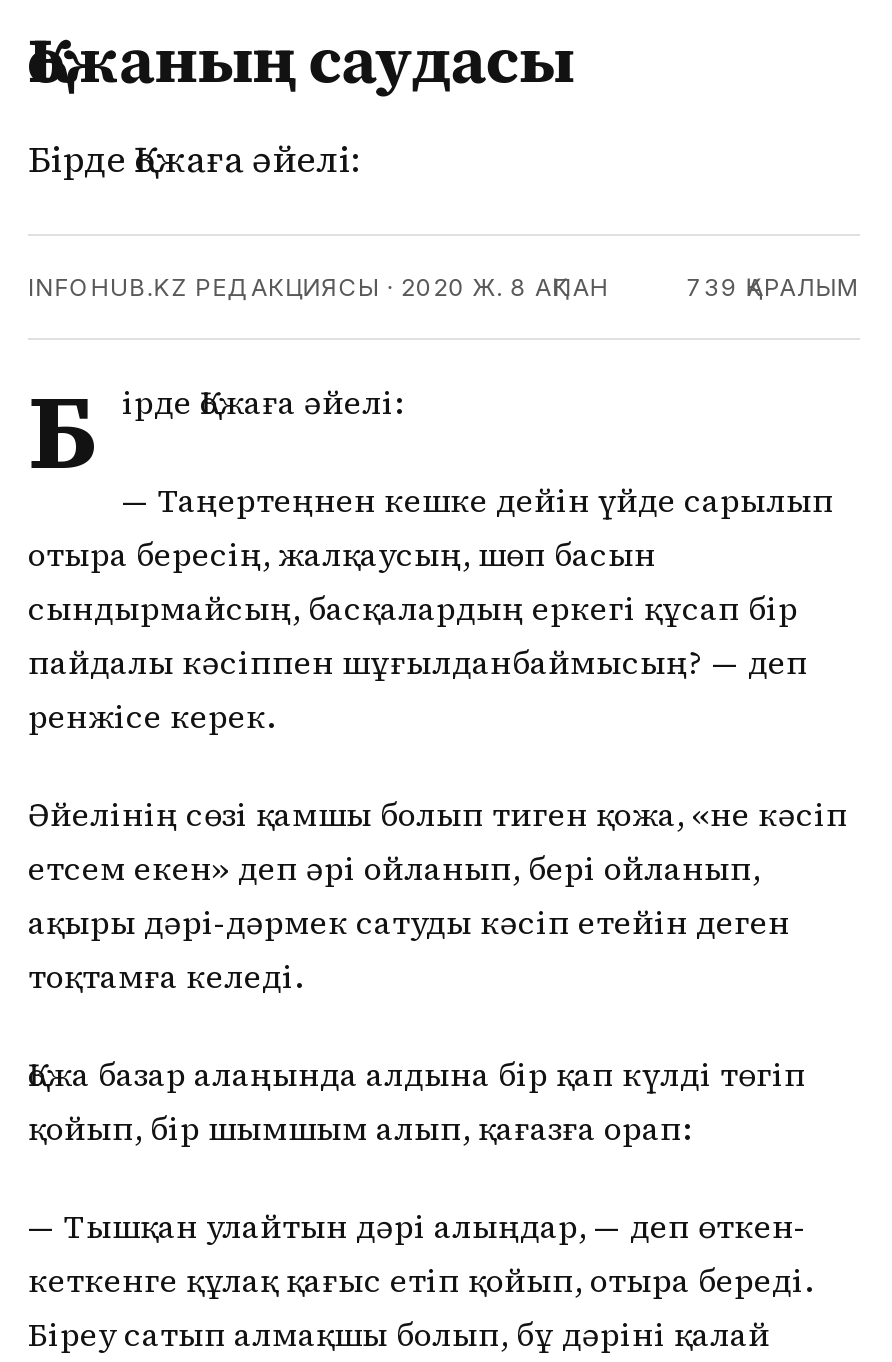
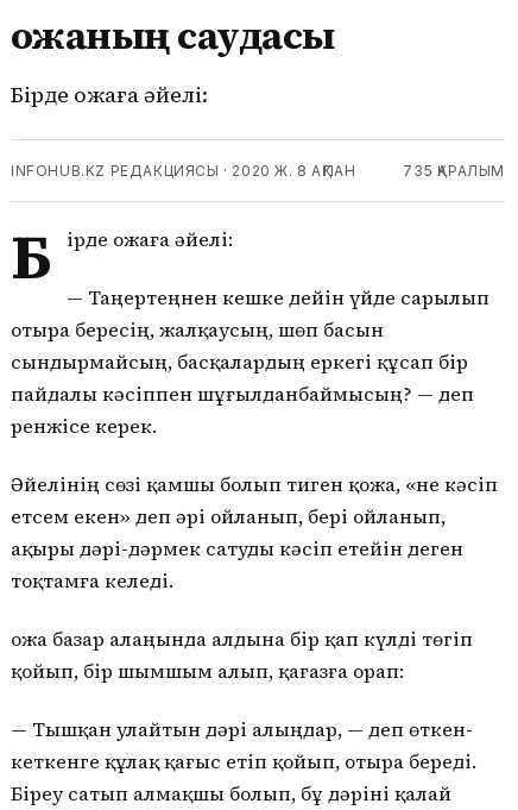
[687,272,860,302] 739 ҚАРАЛЫМ -> [403,162,505,180] 735 ҚАРАЛЫМ

